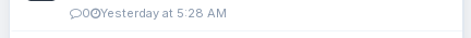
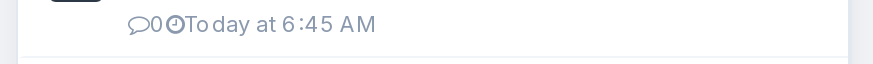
[100,5,227,21] Yesterday at 5:28 AM -> [184,10,376,38] Today at 6:45 AM

